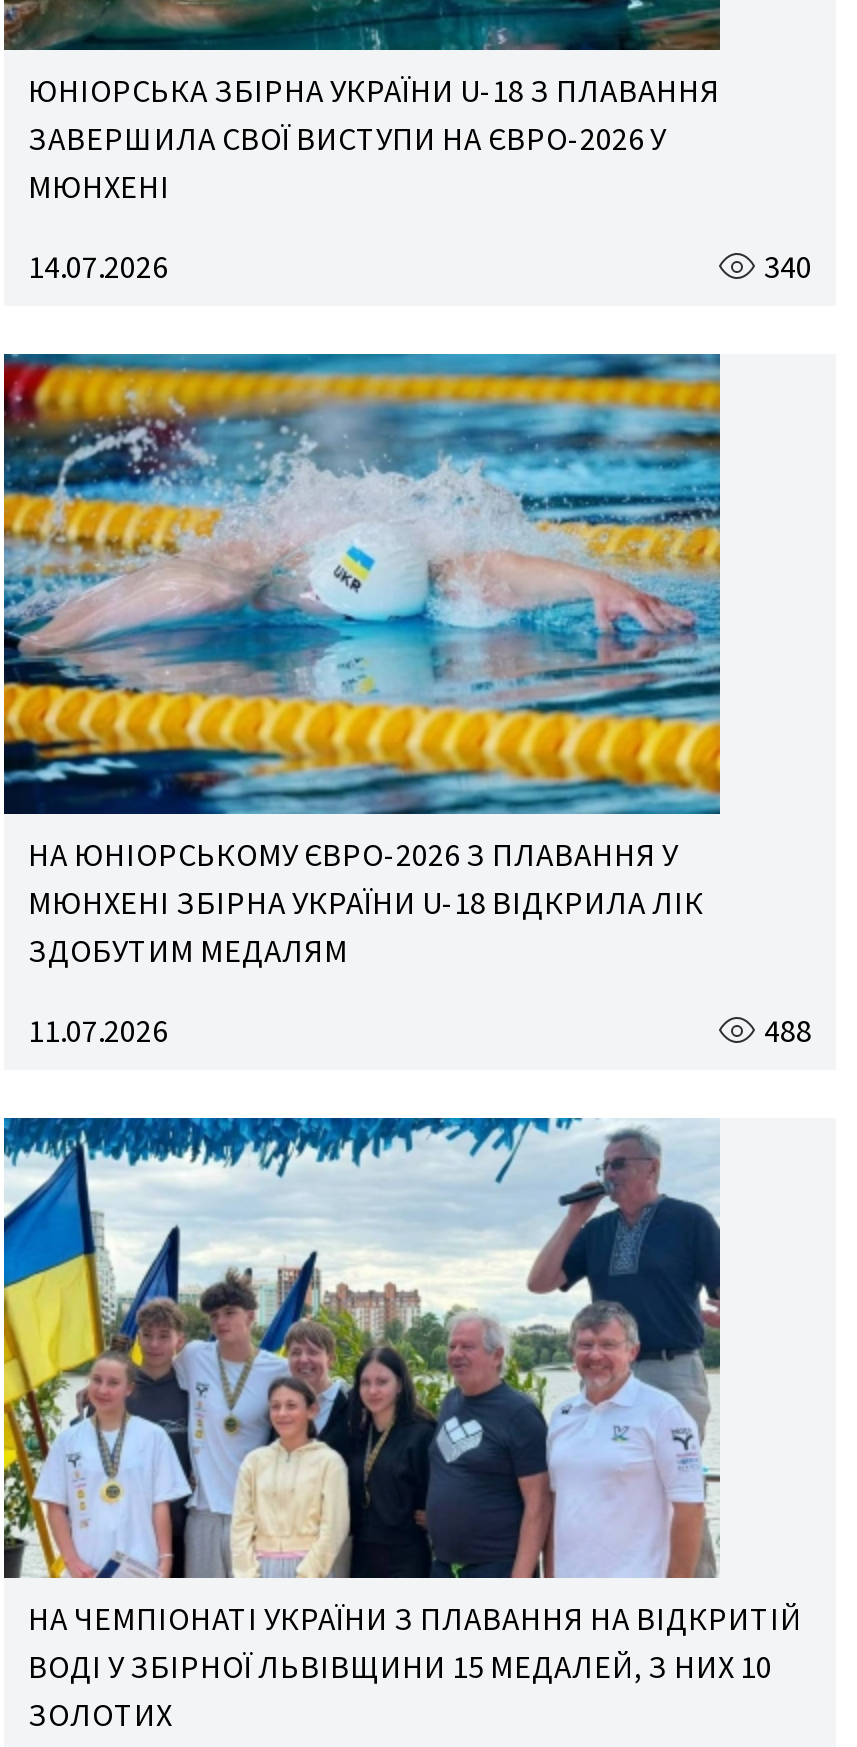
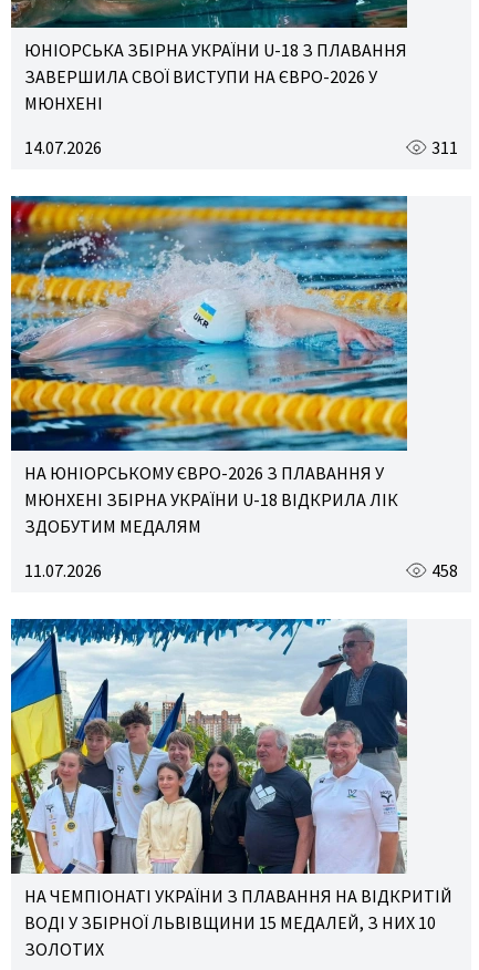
[764,246,812,286] 340 -> [431,136,458,158] 311
[764,1010,812,1050] 488 -> [431,559,458,581] 458

